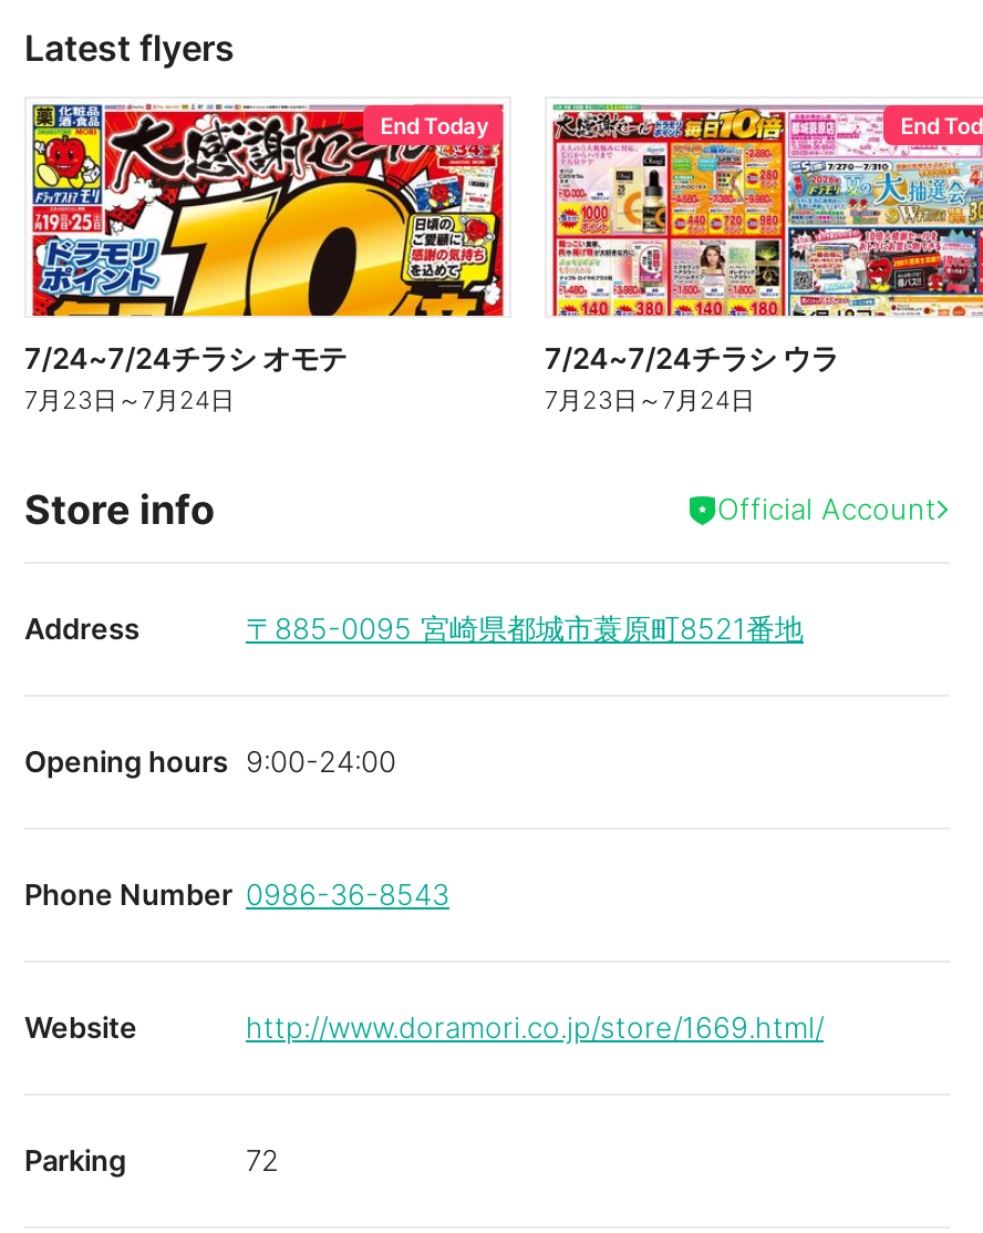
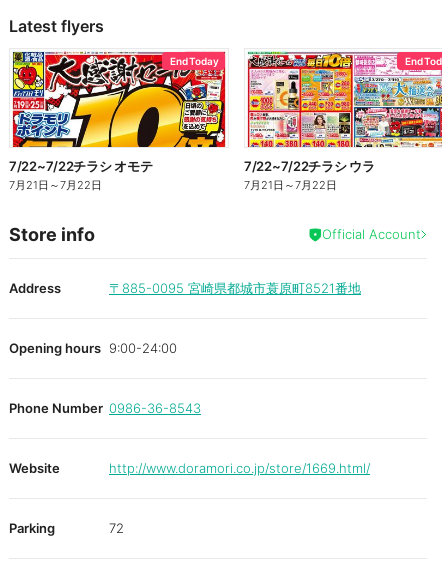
[24,340,346,376] 7/24~7/24チラシ オモテ -> [9,158,152,174] 7/22~7/22チラシ オモテ
[545,340,839,376] 7/24~7/24チラシ ウラ -> [244,158,375,174] 7/22~7/22チラシ ウラ
[24,384,235,415] 7月23日～7月24日 -> [9,178,102,192] 7月21日～7月22日
[545,384,755,415] 7月23日～7月24日 -> [244,178,337,192] 7月21日～7月22日

